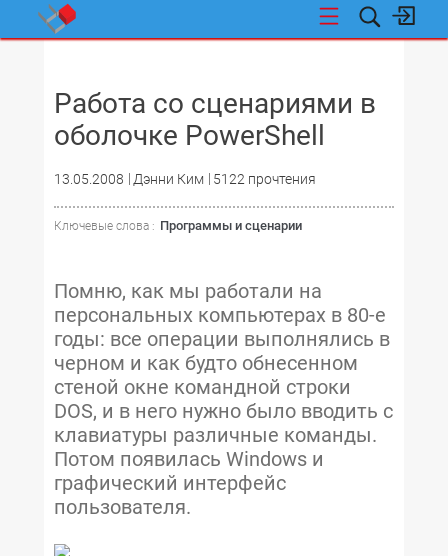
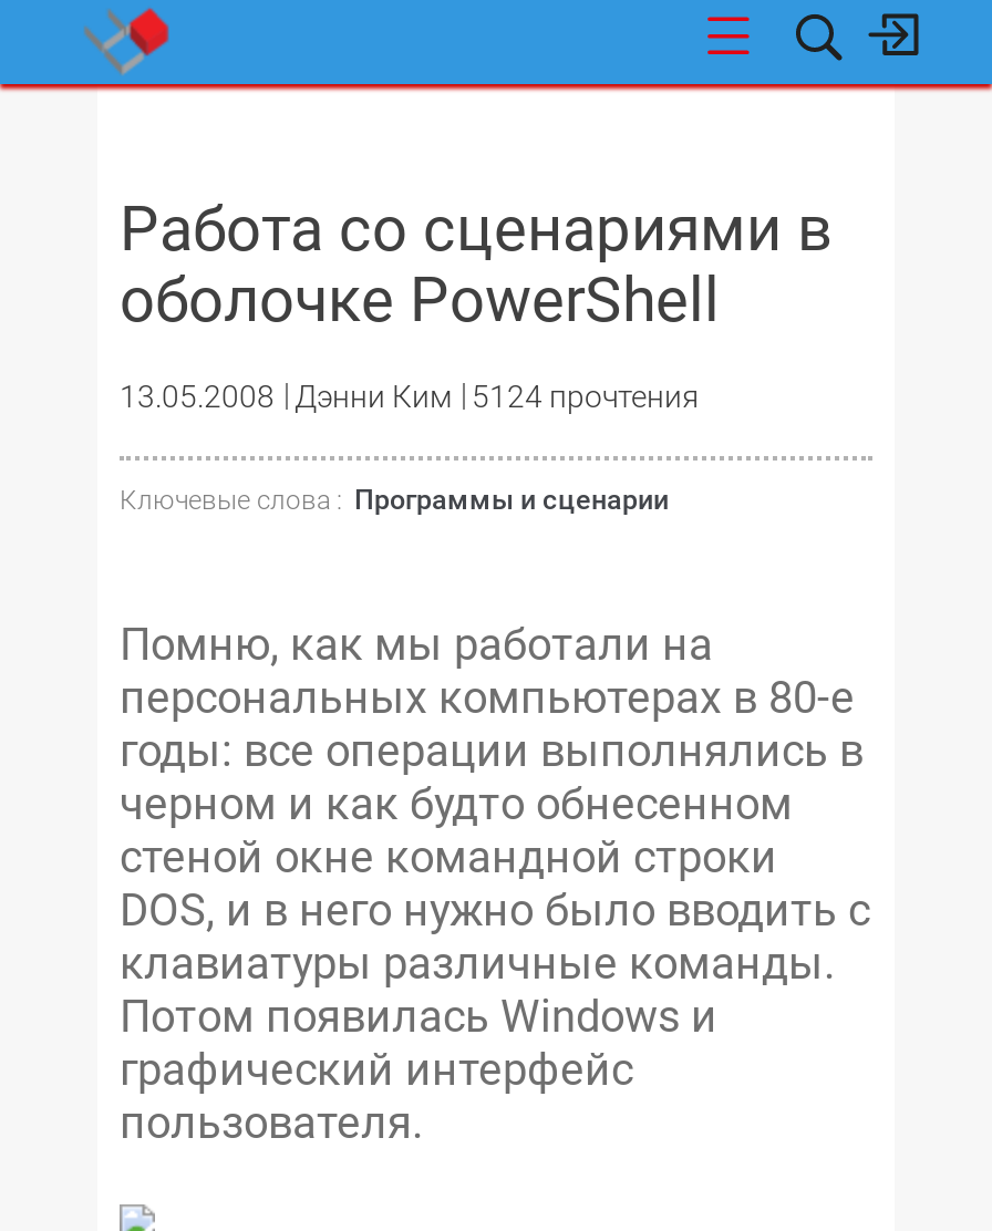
[54,171,316,187] 13.05.2008 Дэнни Ким 5122 прочтения -> [120,379,700,414] 13.05.2008 Дэнни Ким 5124 прочтения

